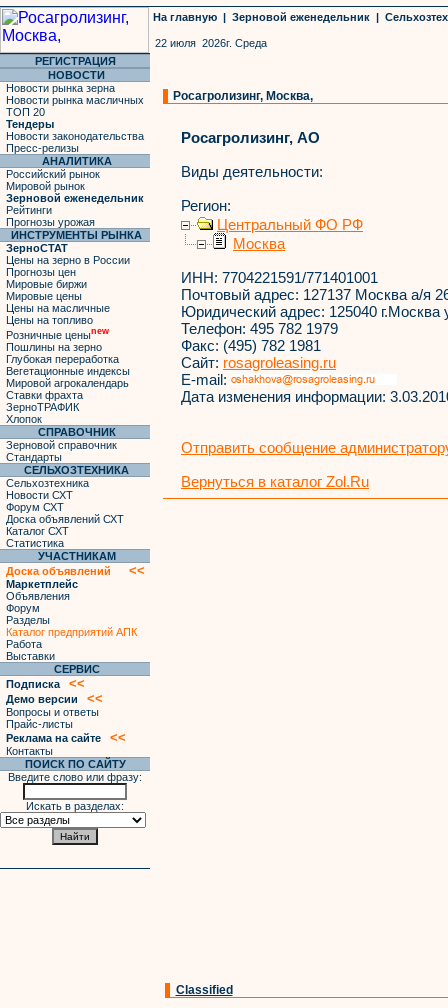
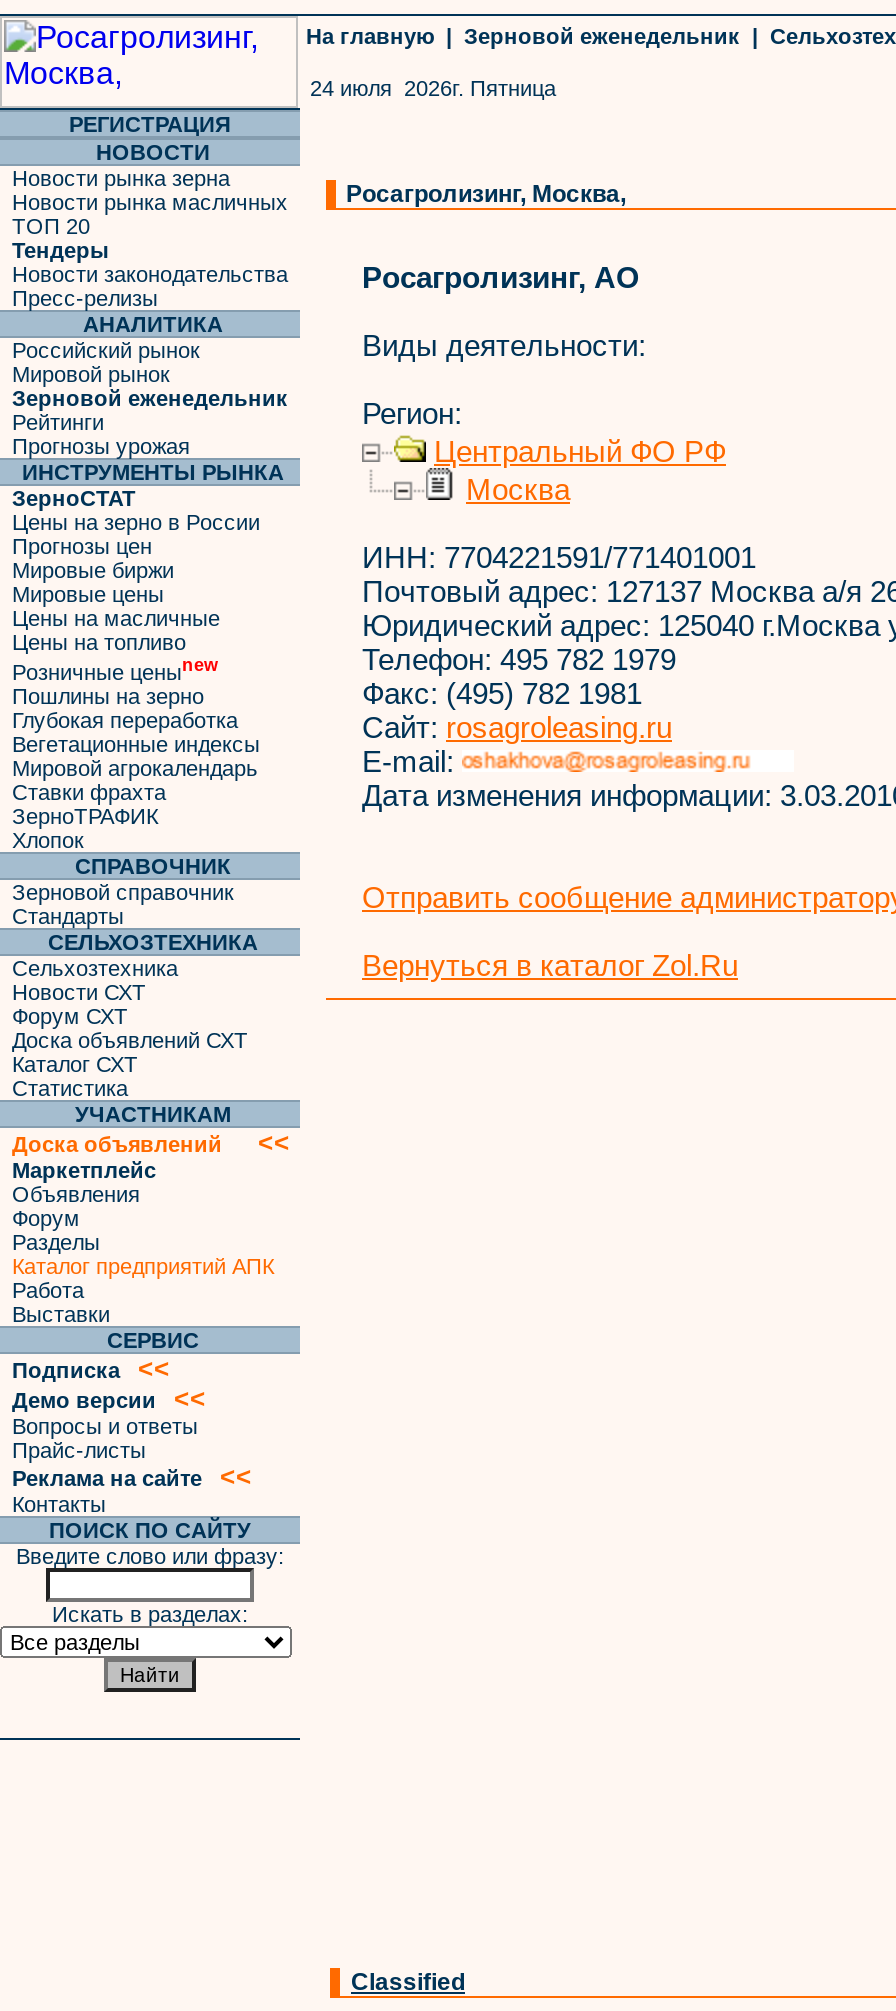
[149,37,267,49] 22 июля 2026г. Среда -> [298,76,556,100] 24 июля 2026г. Пятница

